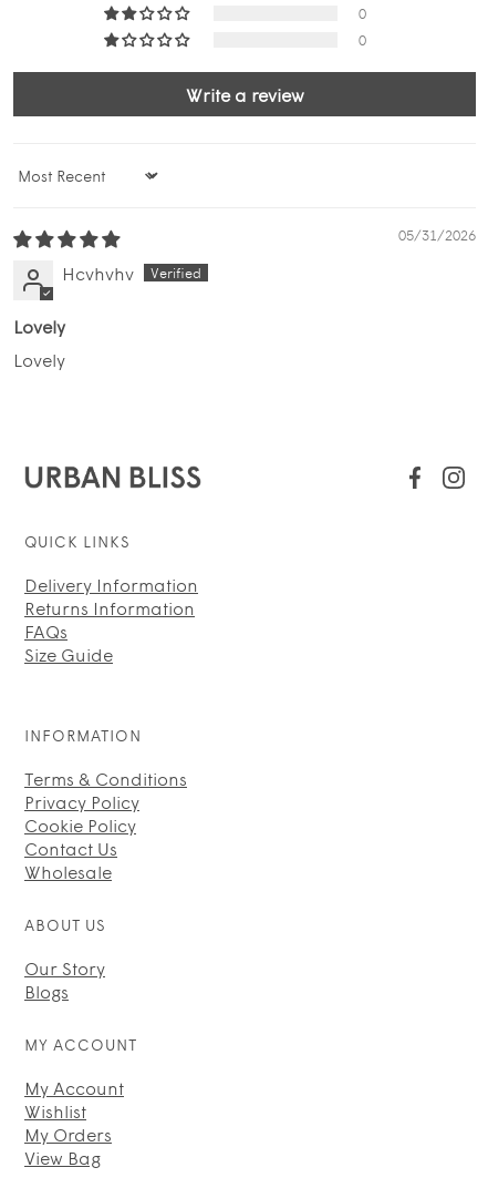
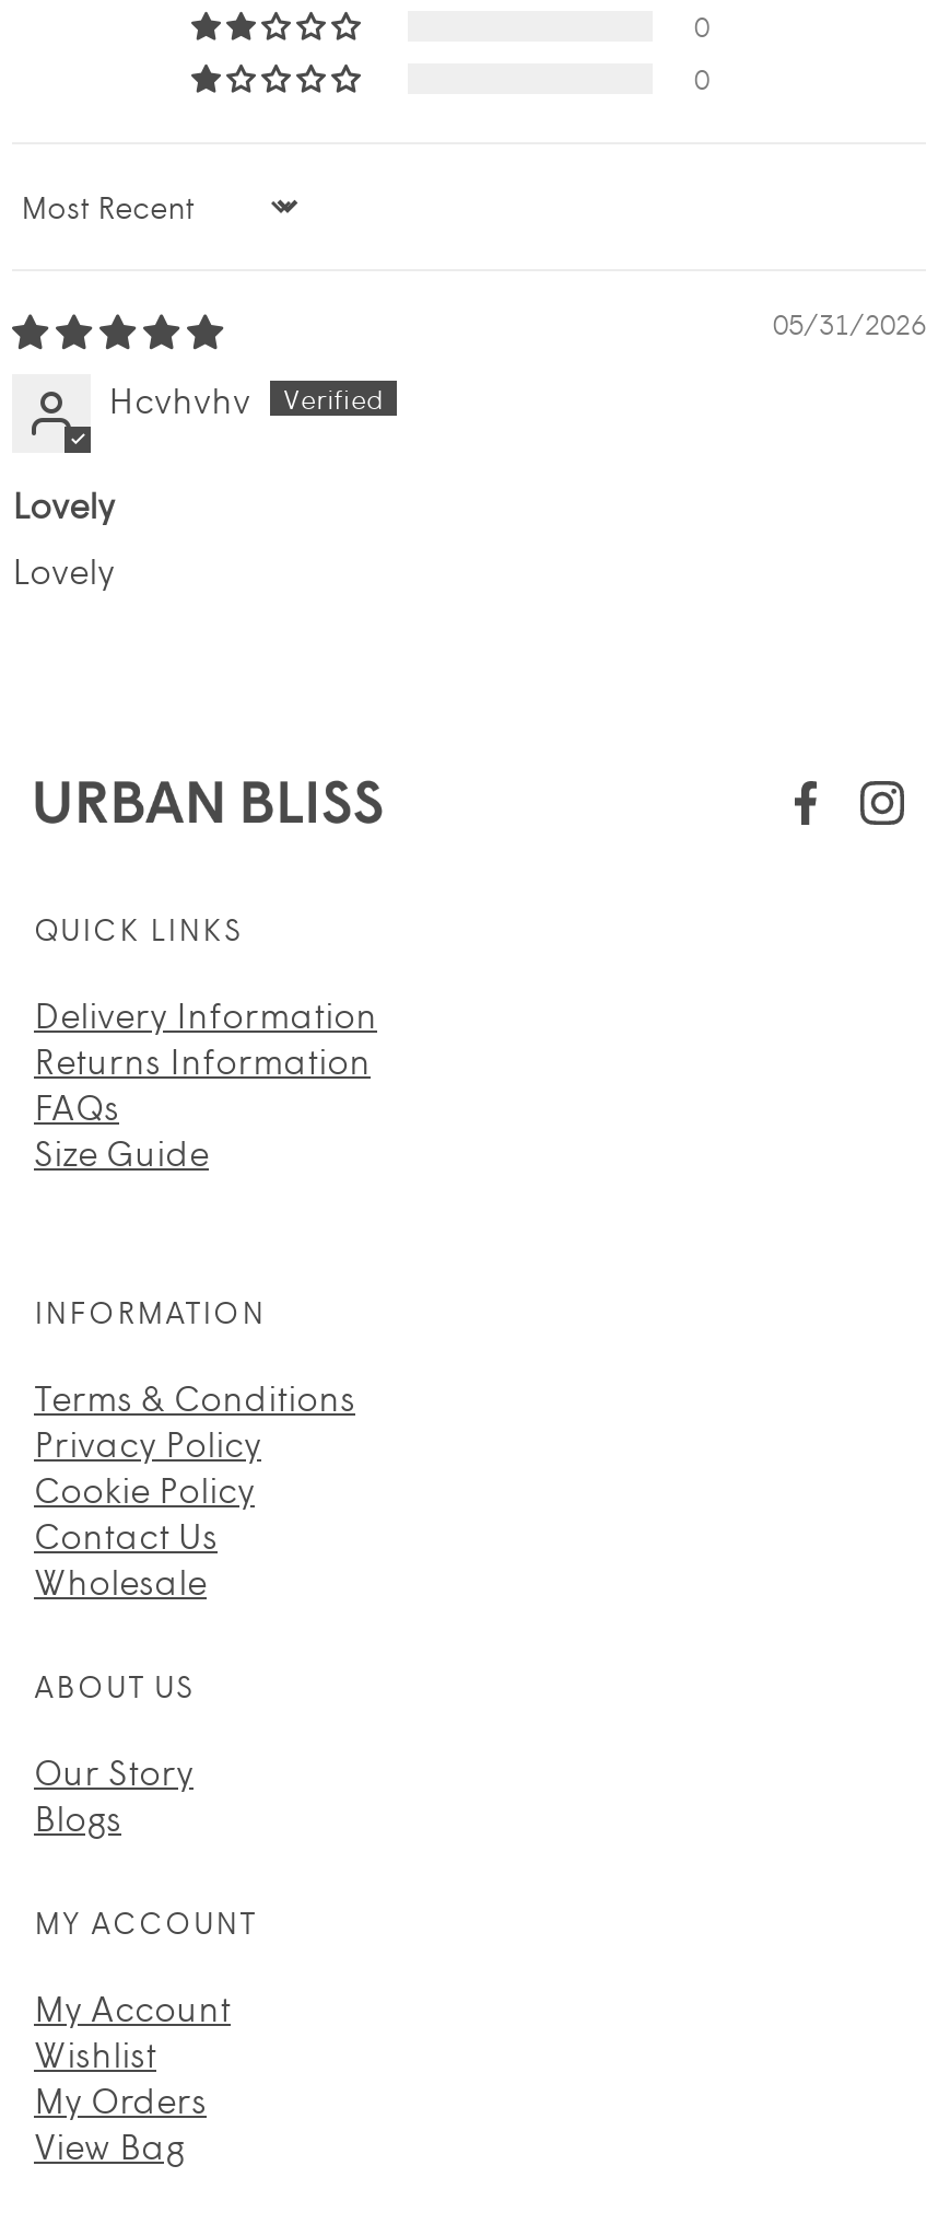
[185,81,304,106] Write a review -> none

